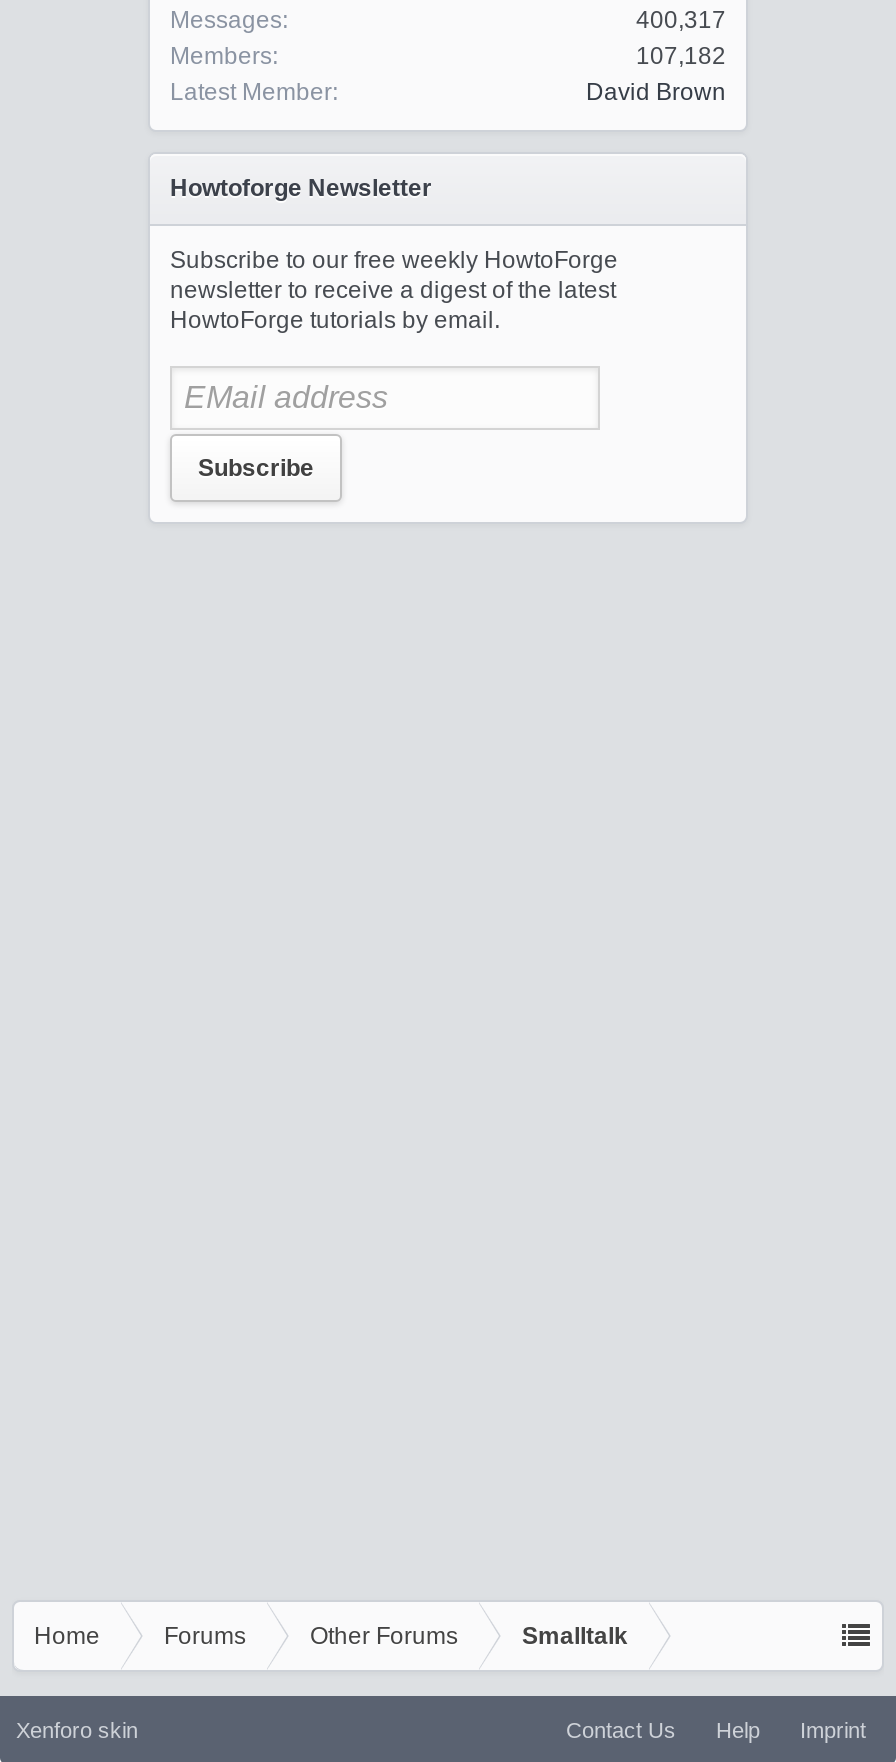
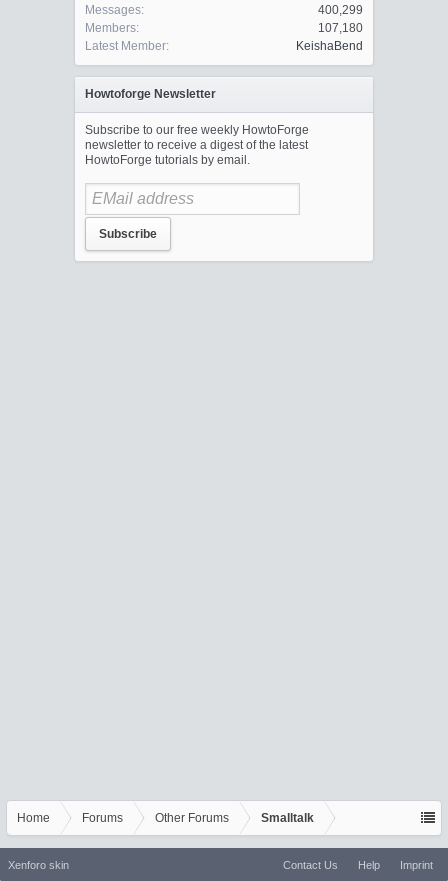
[636,6,726,34] 400,317 -> [318,3,363,17] 400,299
[636,42,726,70] 107,182 -> [318,21,363,35] 107,180
[586,78,726,106] David Brown -> [296,39,363,53] KeishaBend

